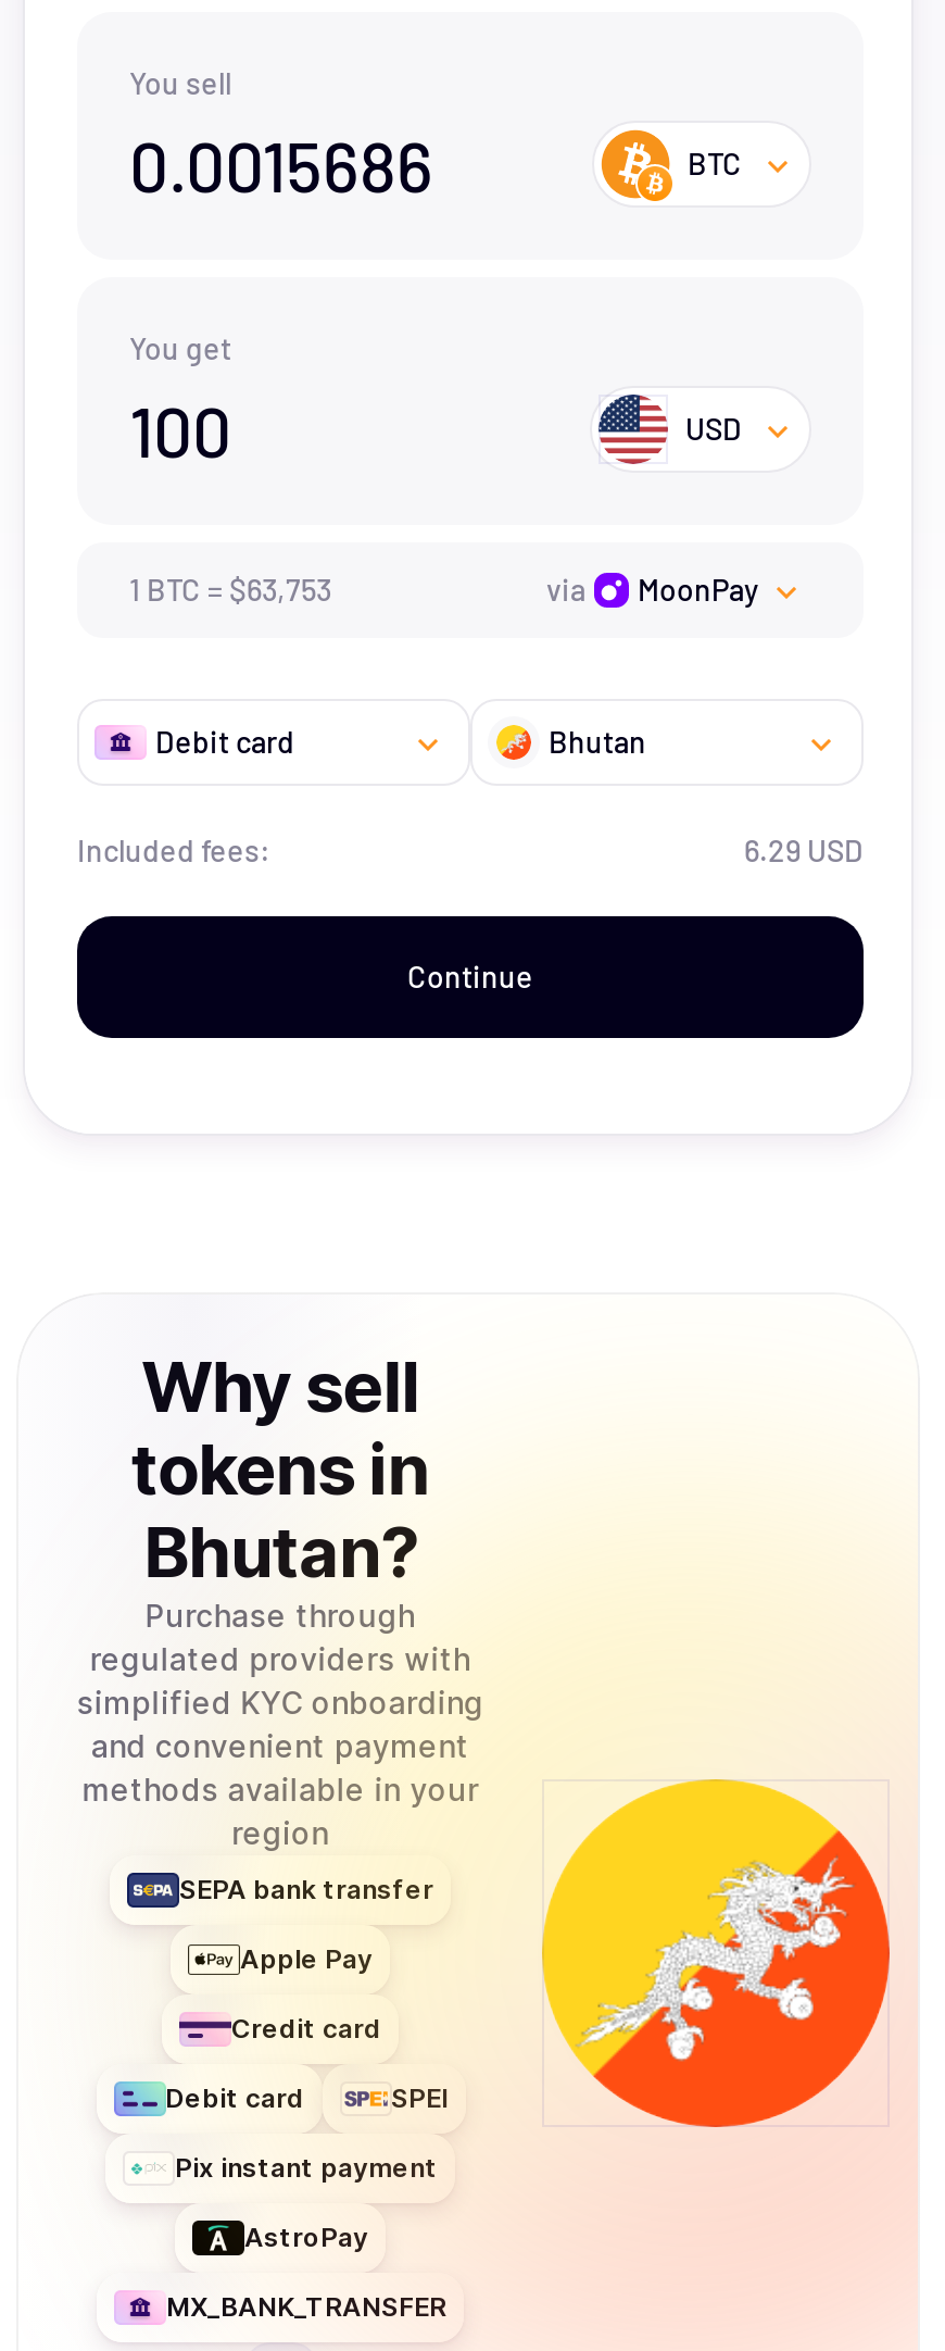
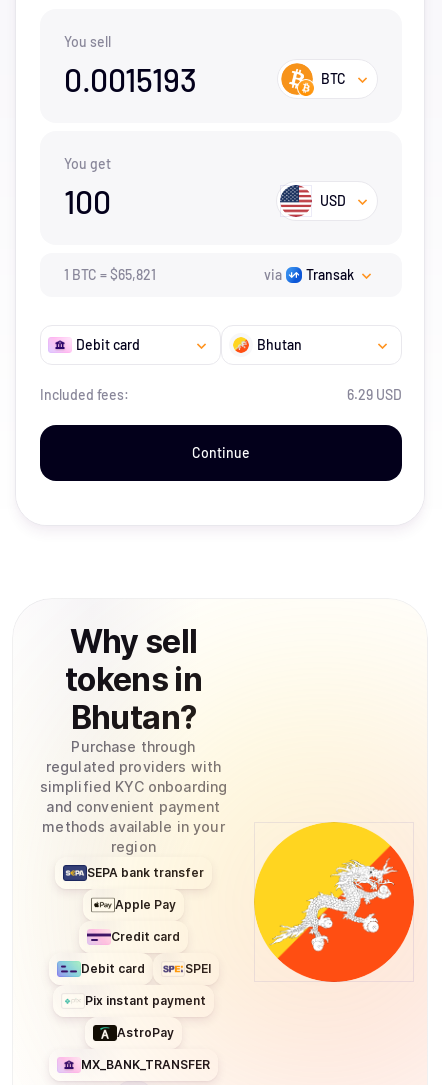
[129,123,433,205] 0.0015686 -> [64,60,197,98] 0.0015193
[129,571,331,608] 1 BTC = $63,753 -> [64,266,156,283] 1 BTC = $65,821
[638,571,759,608] MoonPay -> [306,266,354,283] Transak

